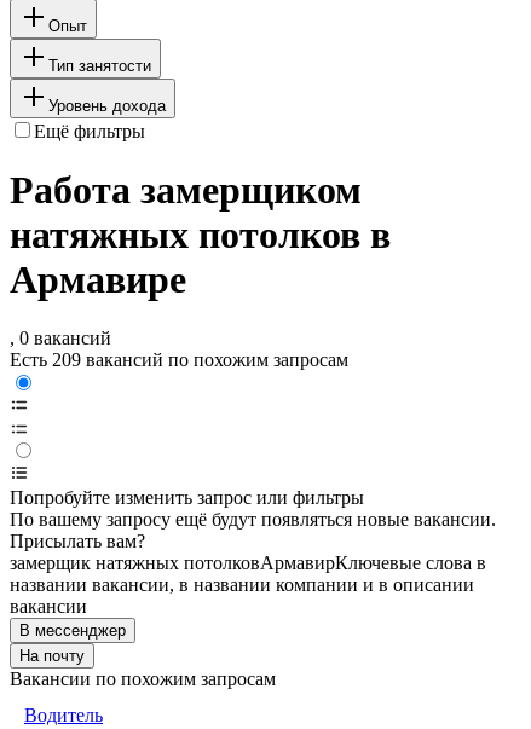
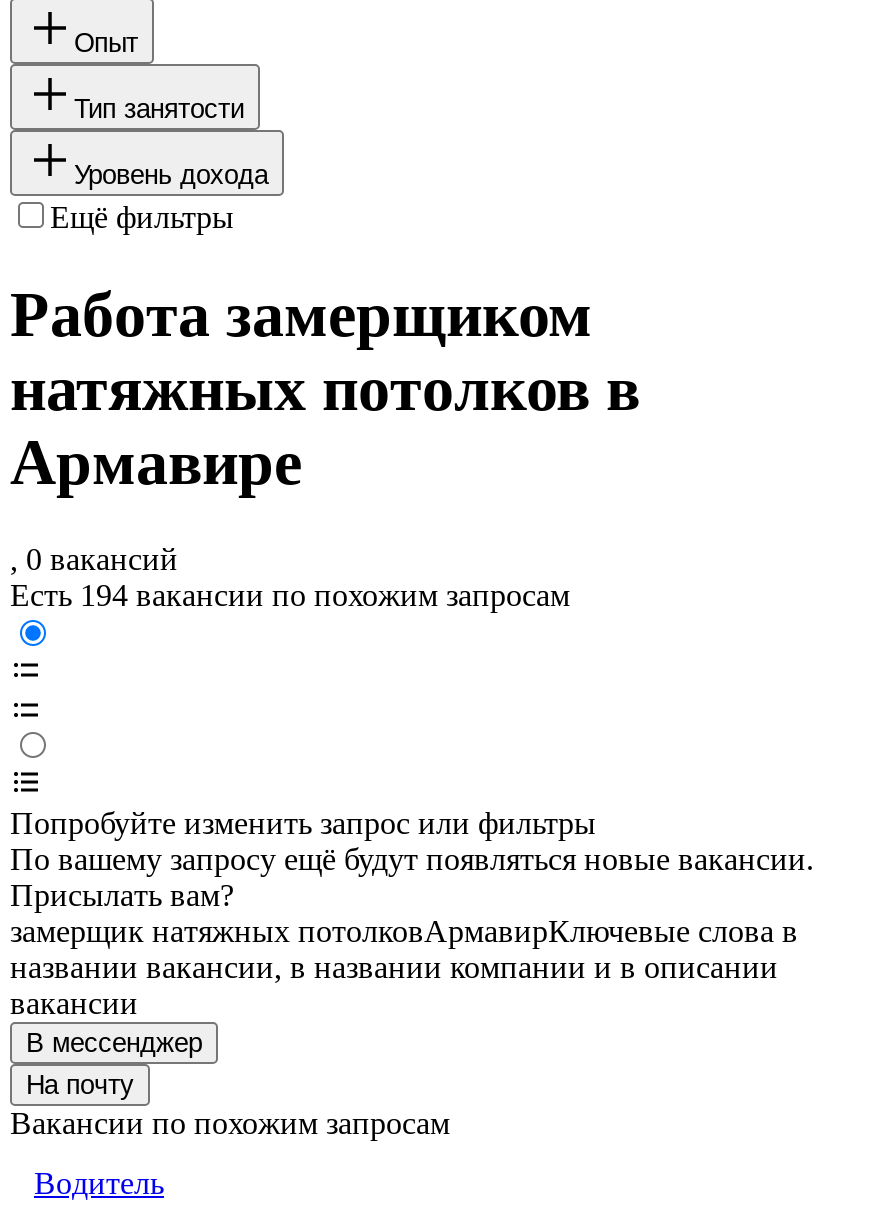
[10,350,348,371] Есть 209 вакансий по похожим запросам -> [10,579,570,613] Есть 194 вакансии по похожим запросам

